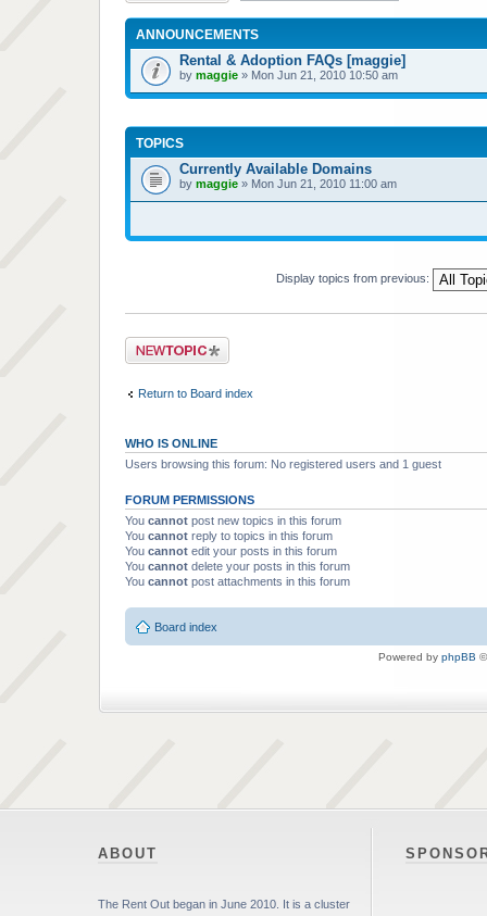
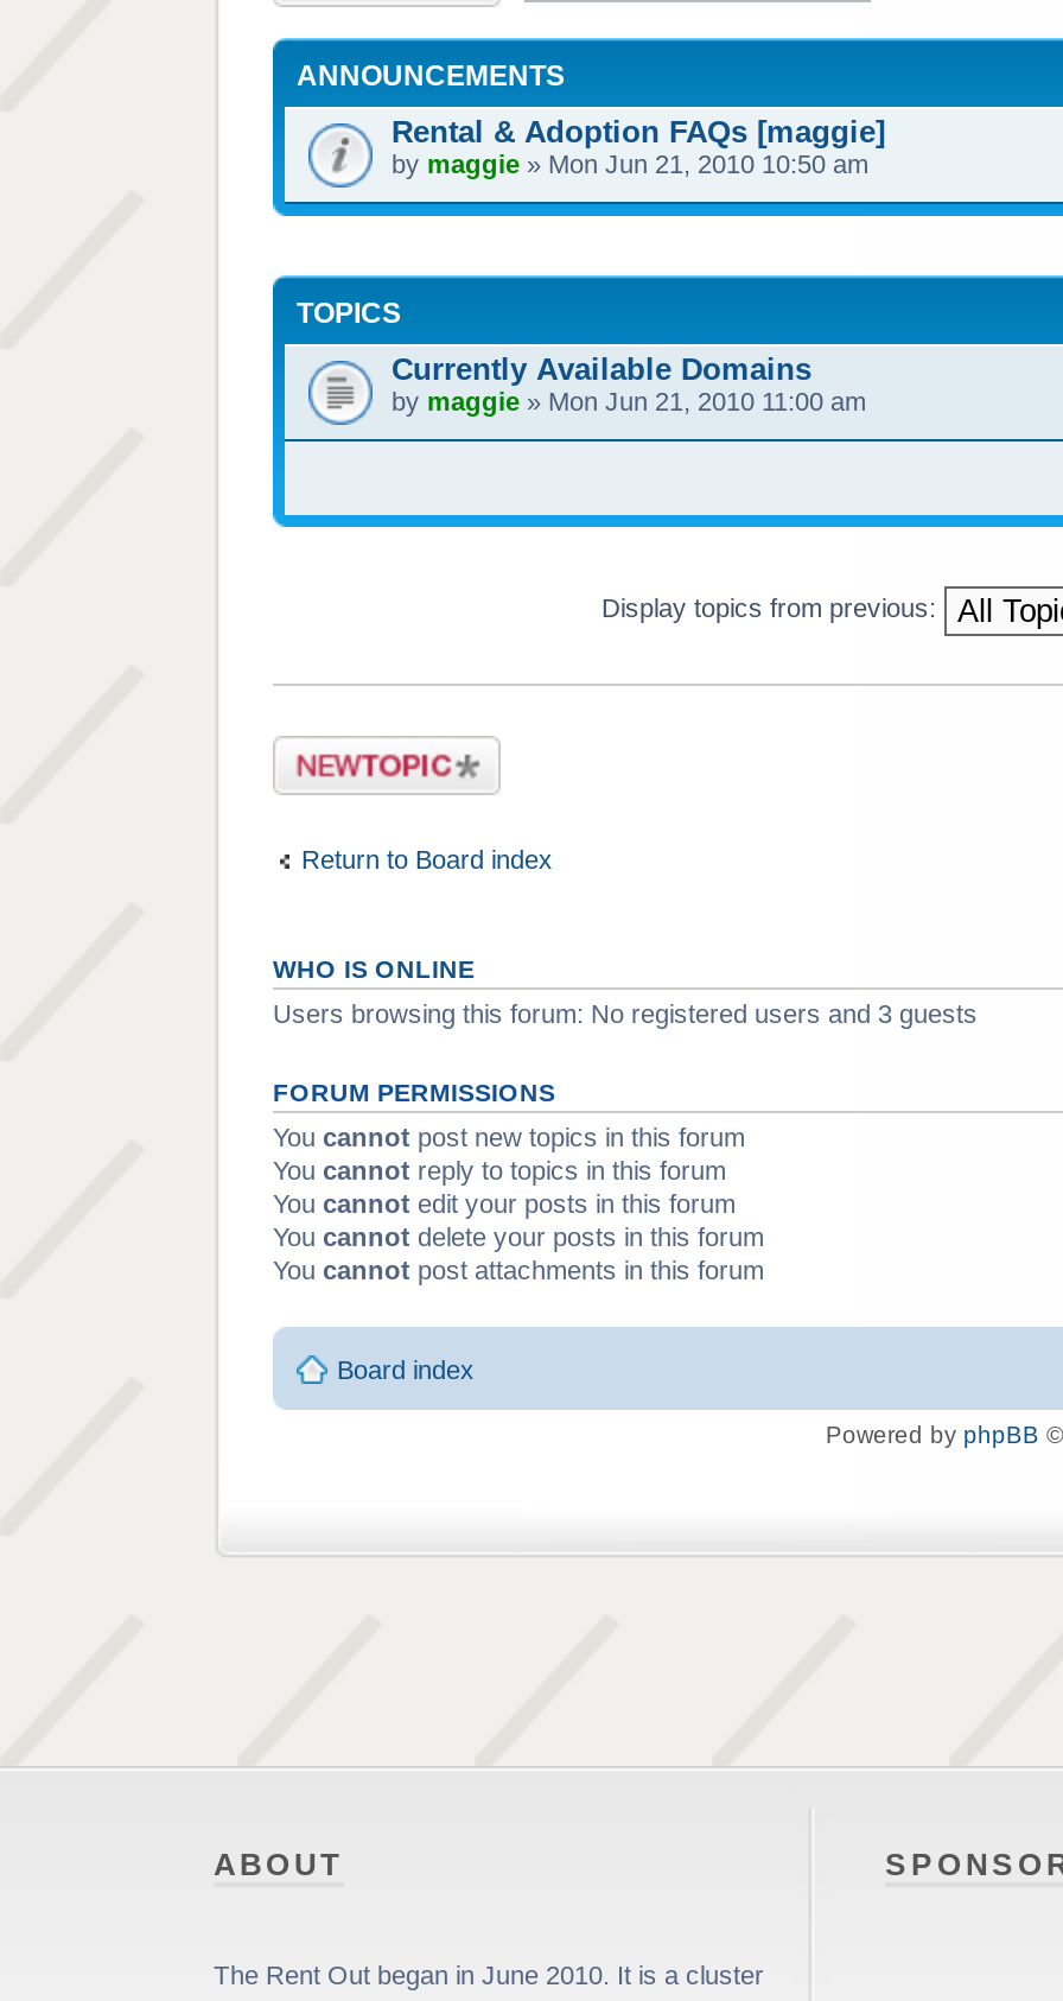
[125,457,441,470] Users browsing this forum: No registered users and 1 guest -> [273,999,978,1028] Users browsing this forum: No registered users and 3 guests

